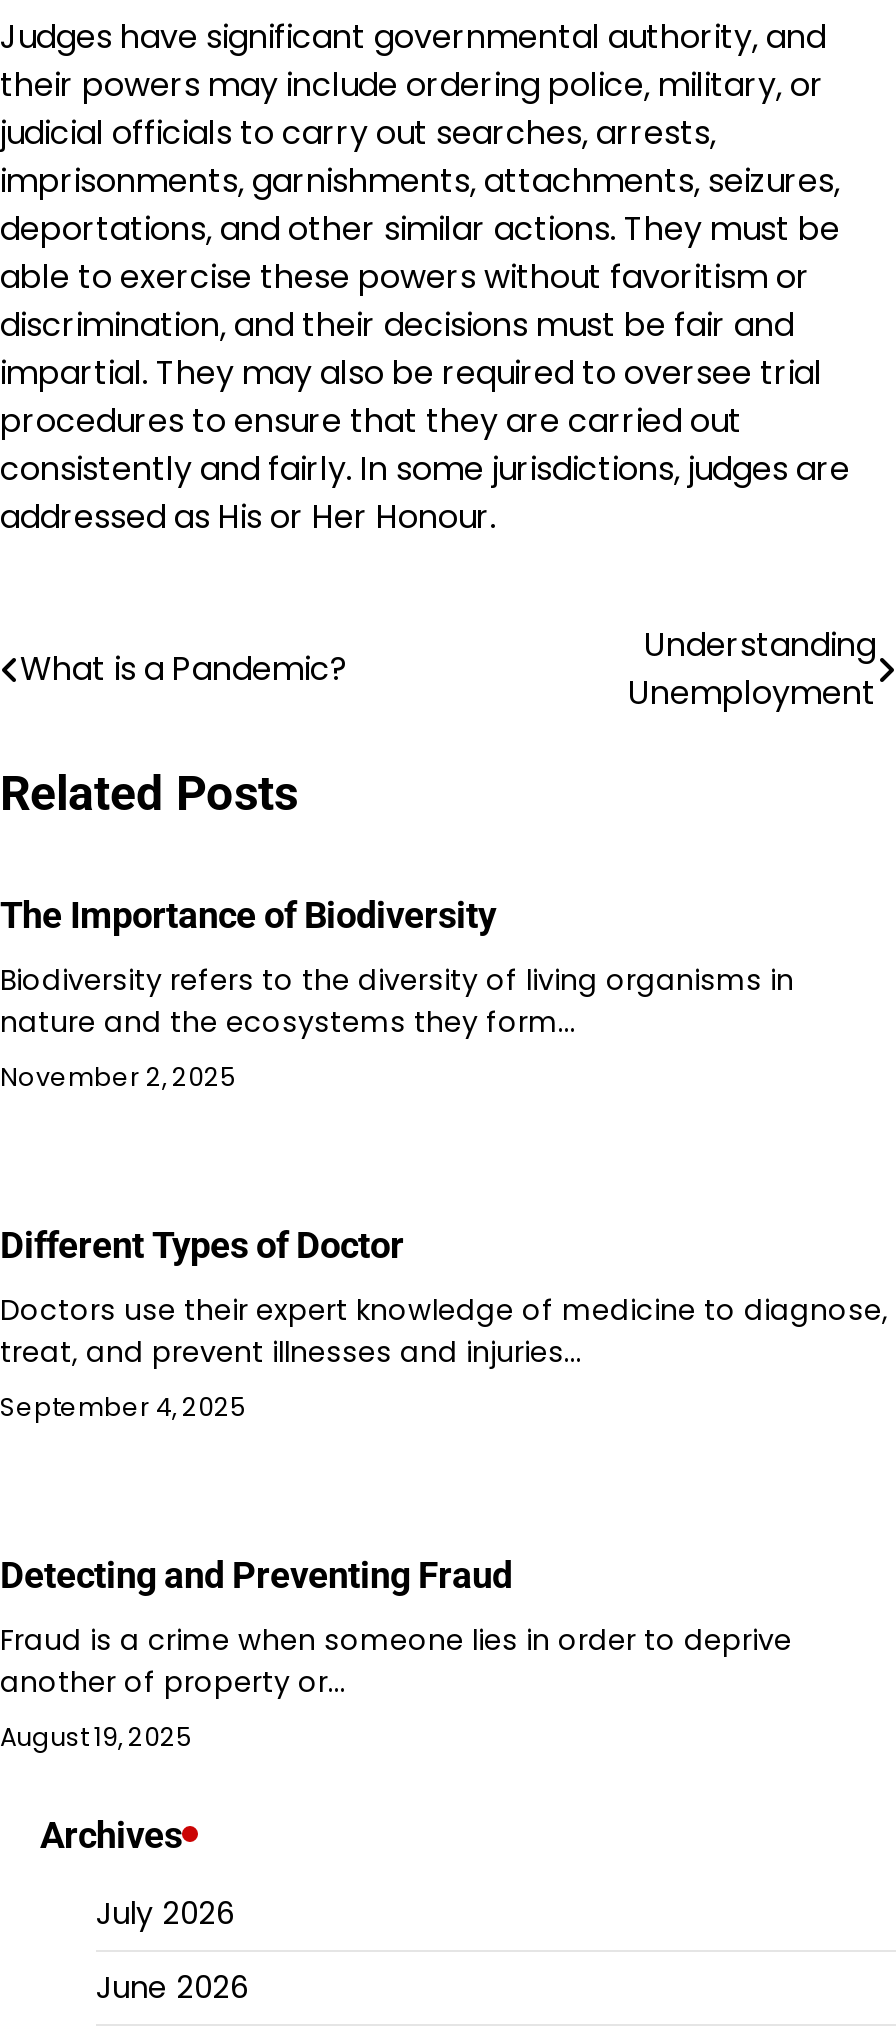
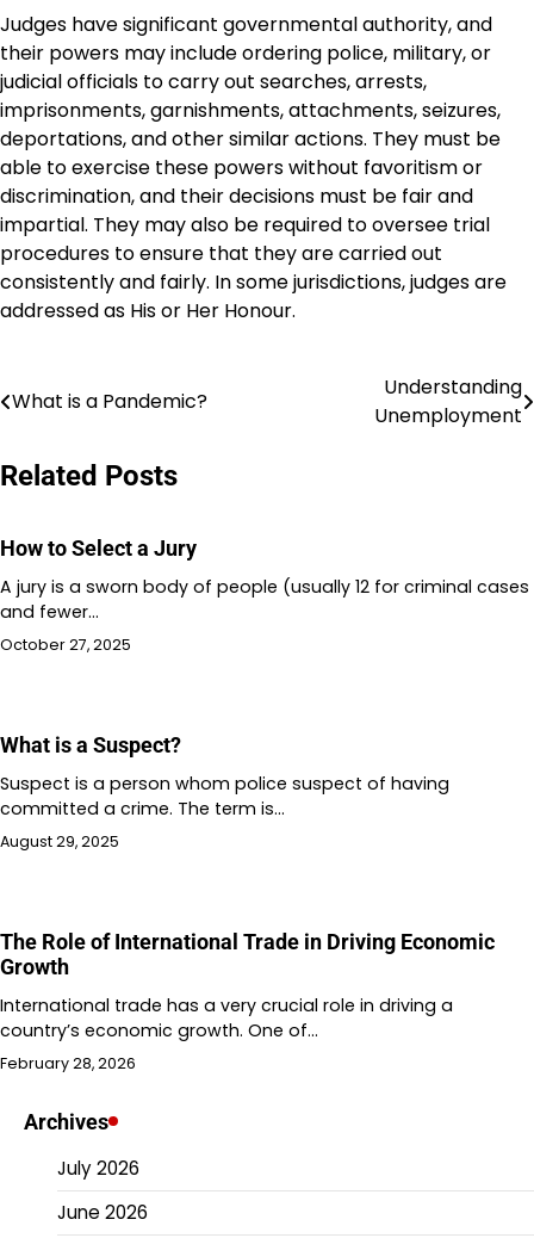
[0,894,496,936] The Importance of Biodiversity -> [0,535,197,560] How to Select a Jury
[0,960,794,1094] Biodiversity refers to the diversity of living organisms in | nature and the ecosystems they form… | November 2, 2025 -> [0,575,529,655] A jury is a sworn body of people (usually 12 for criminal cases | and fewer… | October 27, 2025
[0,1224,404,1266] Different Types of Doctor -> [0,732,181,757] What is a Suspect?
[0,1290,888,1424] Doctors use their expert knowledge of medicine to diagnose, | treat, and prevent illnesses and injuries… | September 4, 2025 -> [0,771,449,851] Suspect is a person whom police suspect of having | committed a crime. The term is… | August 29, 2025
[0,1554,512,1596] Detecting and Preventing Fraud -> [0,929,495,979] The Role of International Trade in Driving Economic | Growth
[0,1620,792,1754] Fraud is a crime when someone lies in order to deprive | another of property or… | August 19, 2025 -> [0,993,453,1073] International trade has a very crucial role in driving a | country’s economic growth. One of… | February 28, 2026

